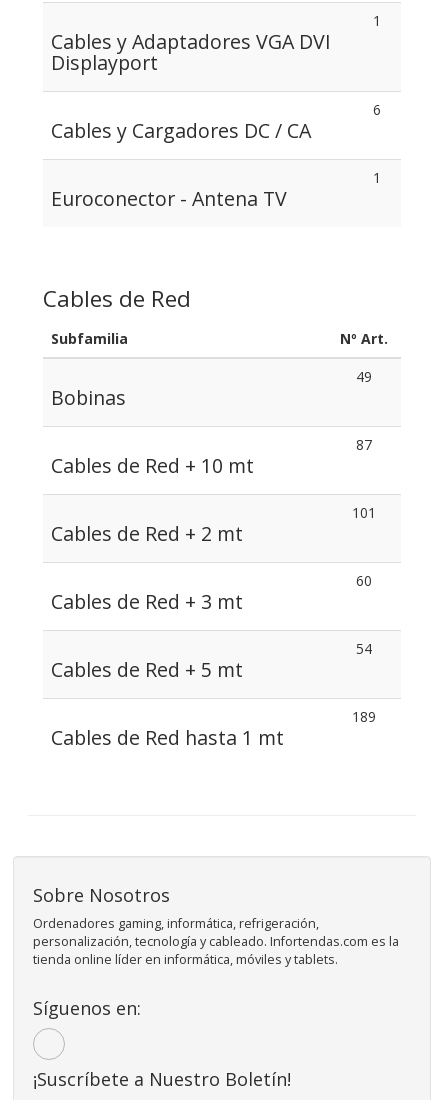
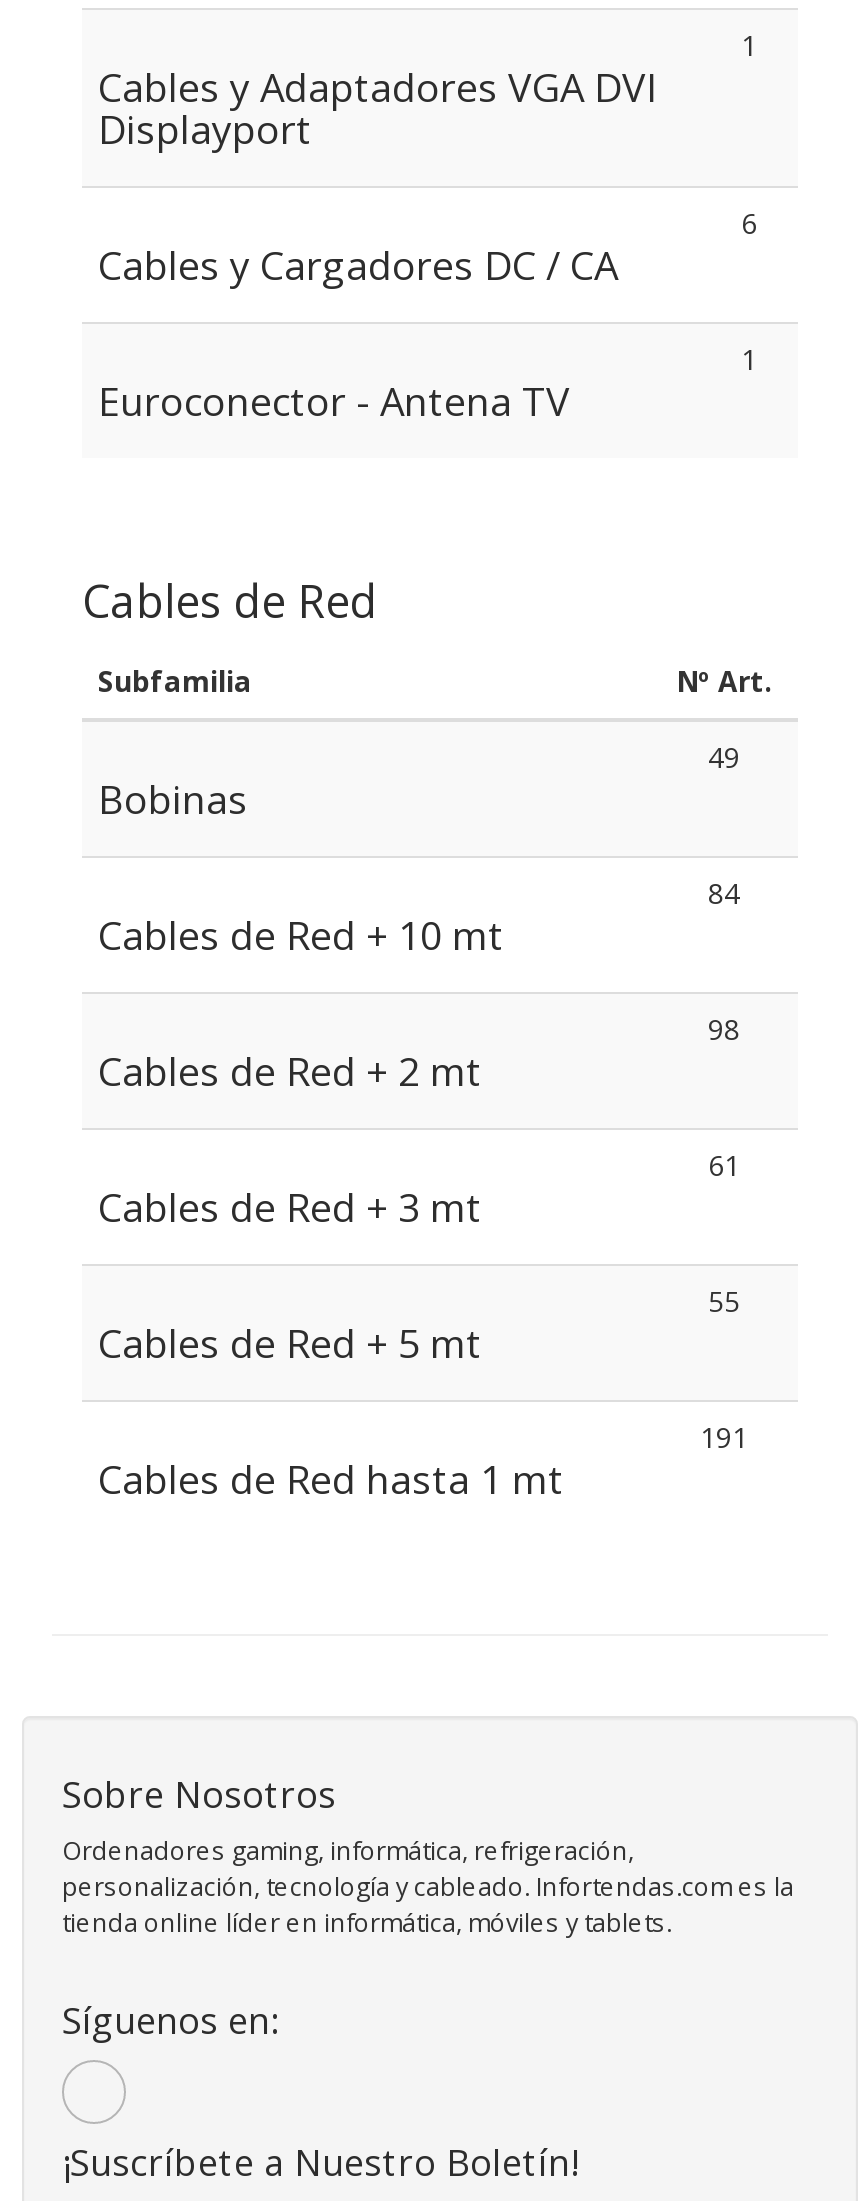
[356,435,372,454] 87 -> [708,874,740,912] 84
[352,503,376,522] 101 -> [708,1010,740,1048] 98
[356,571,372,590] 60 -> [708,1146,740,1184] 61
[356,639,372,658] 54 -> [708,1282,740,1320] 55
[352,707,376,726] 189 -> [700,1418,748,1456] 191

